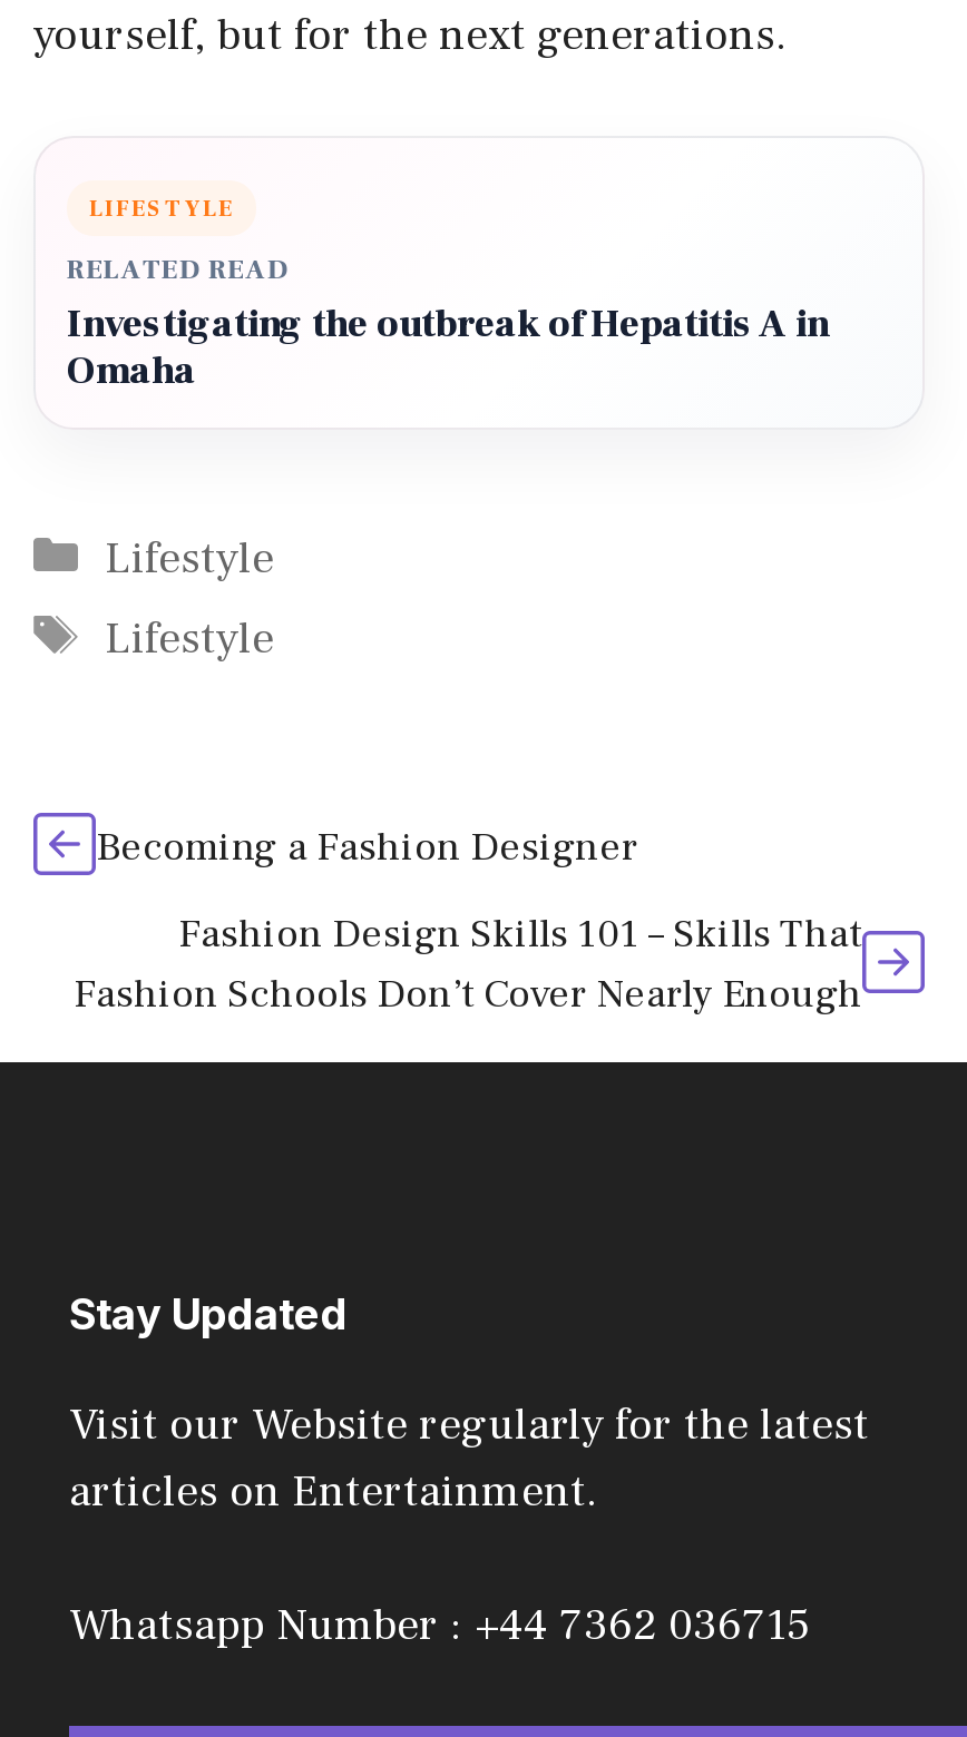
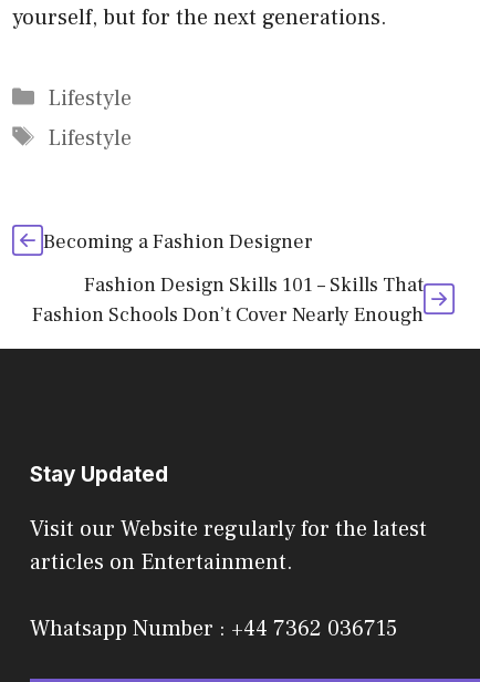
[67,193,829,395] LIFESTYLE | RELATED READ | Investigating the outbreak of Hepatitis A in | Omaha -> none

